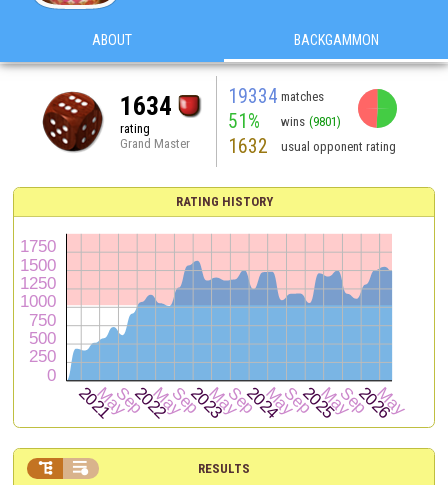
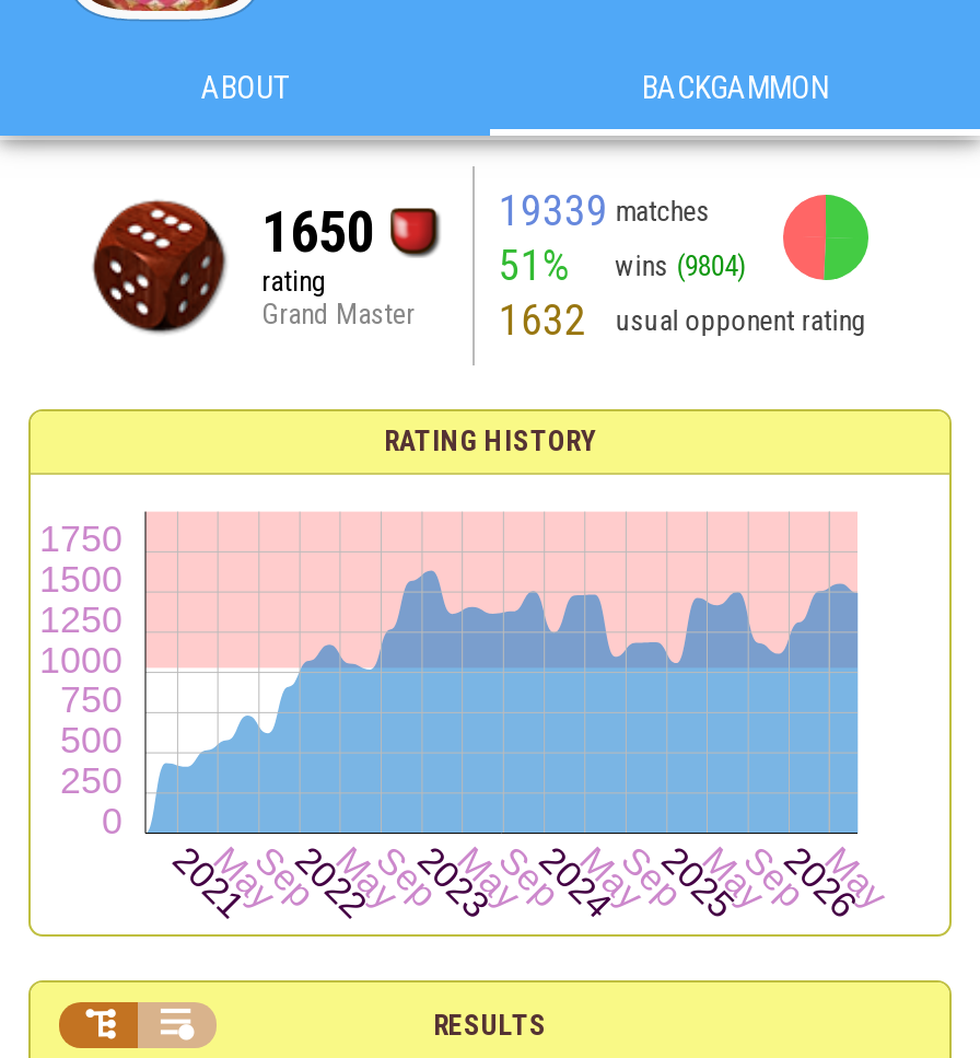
[228,84,324,107] 19334 matches -> [498,185,709,235] 19339 matches
[119,90,171,120] 1634 -> [261,198,375,264] 1650
[228,109,341,132] 51% wins (9801) -> [498,240,746,290] 51% wins (9804)

